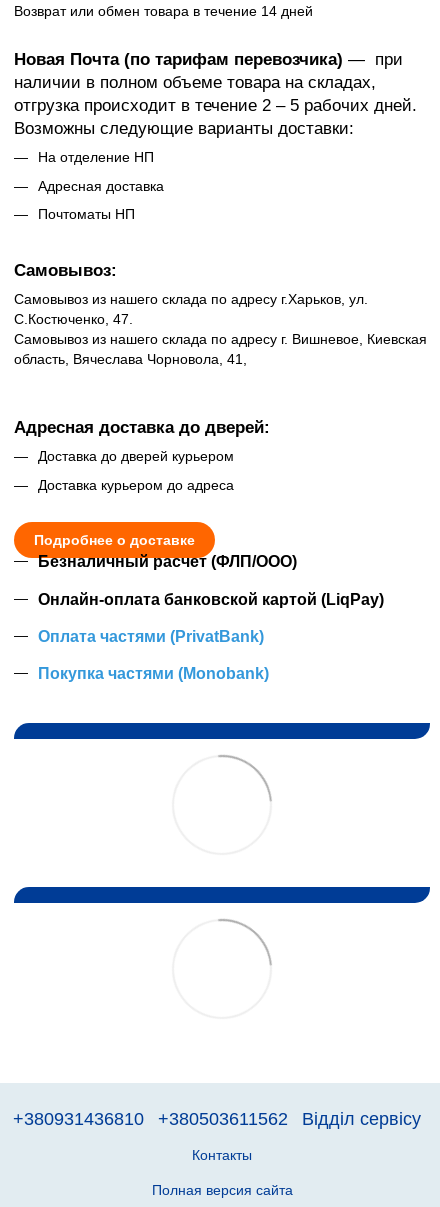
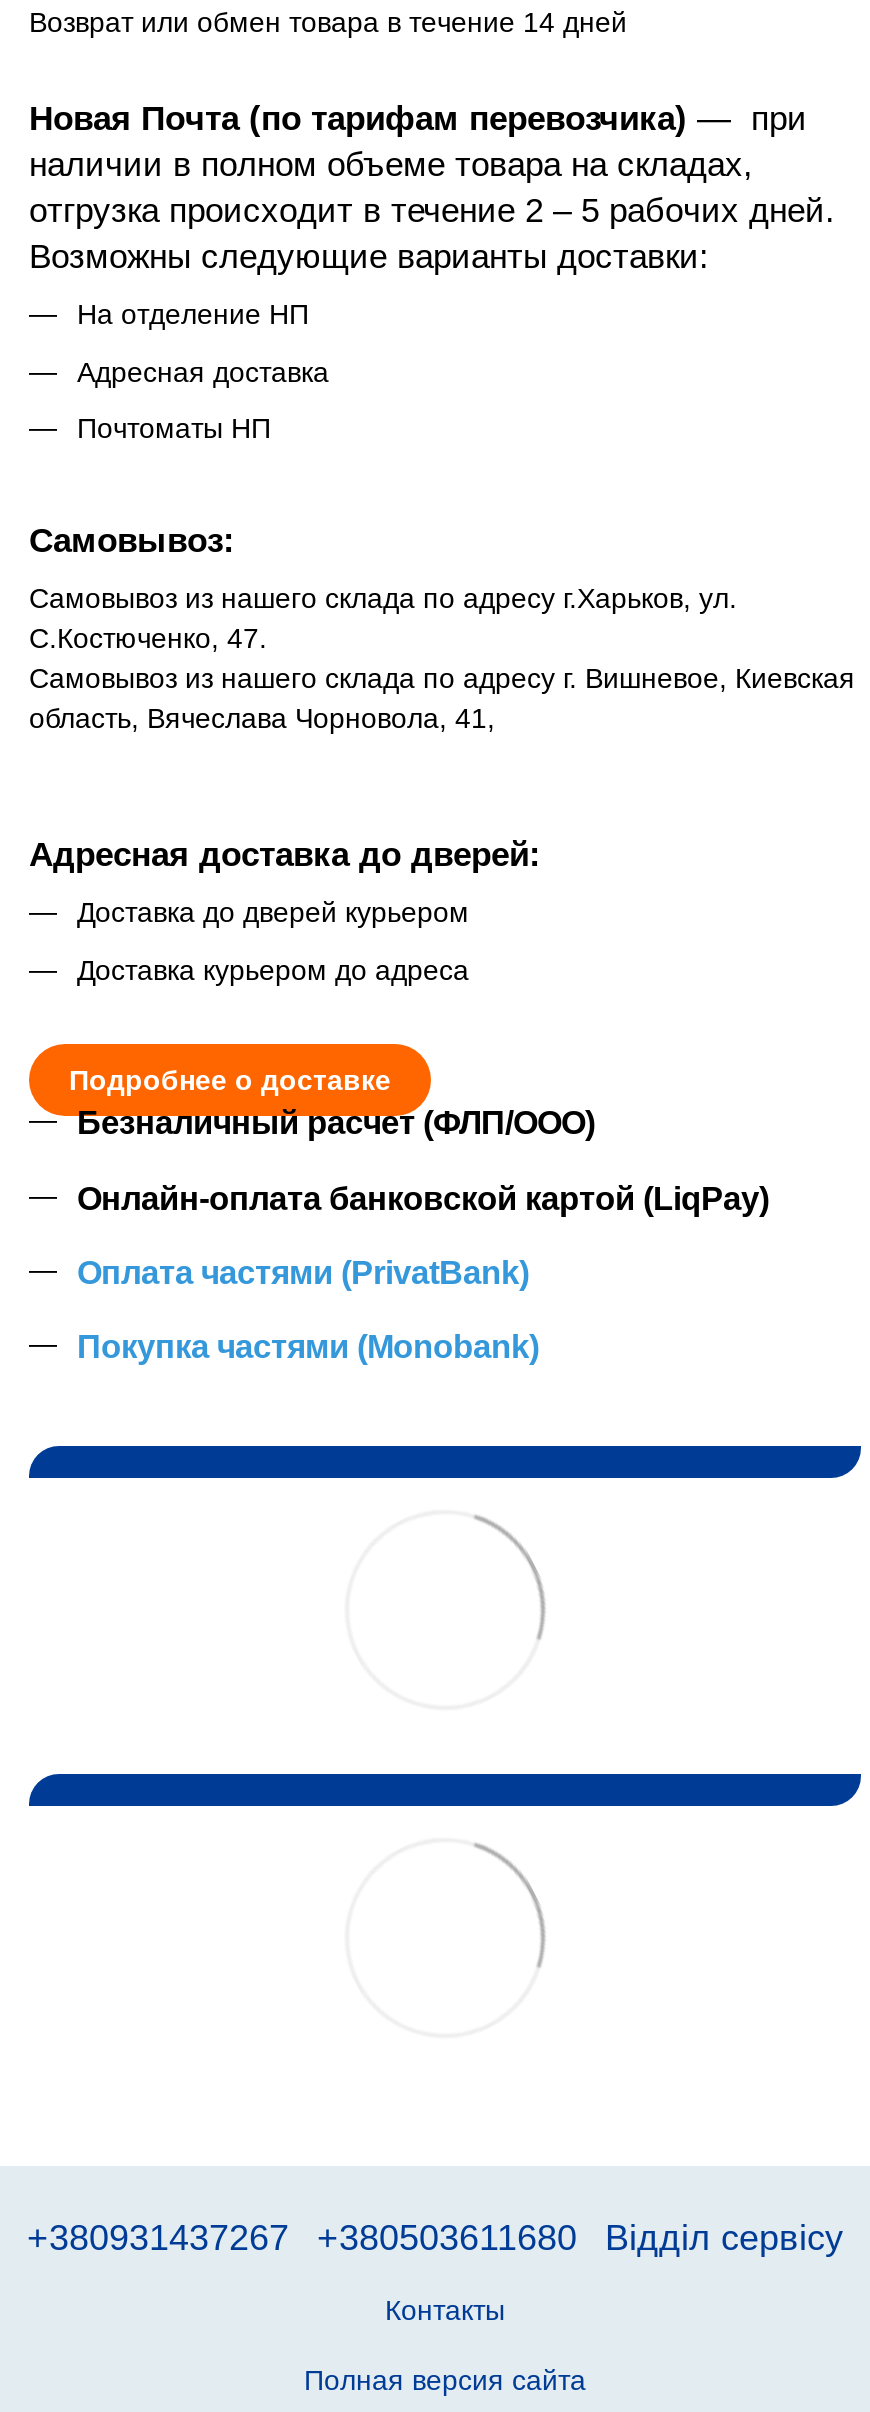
[13,1109,144,1129] +380931436810 -> [27,2219,289,2259] +380931437267
[158,1109,288,1129] +380503611562 -> [317,2219,577,2259] +380503611680

